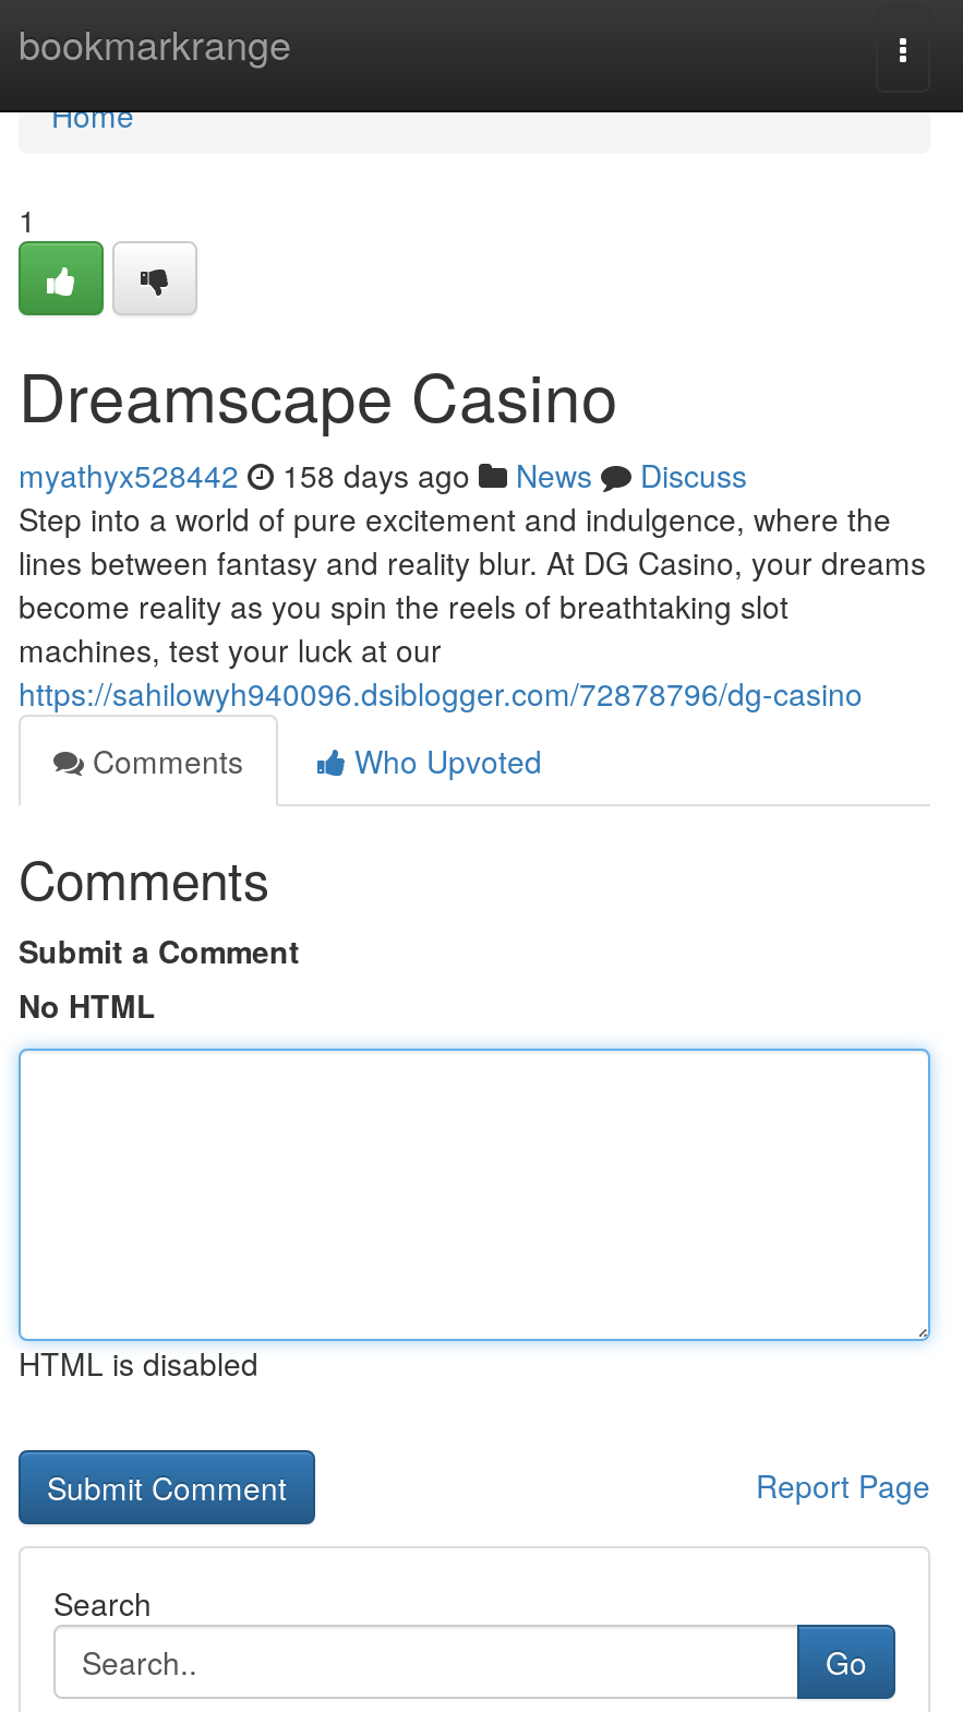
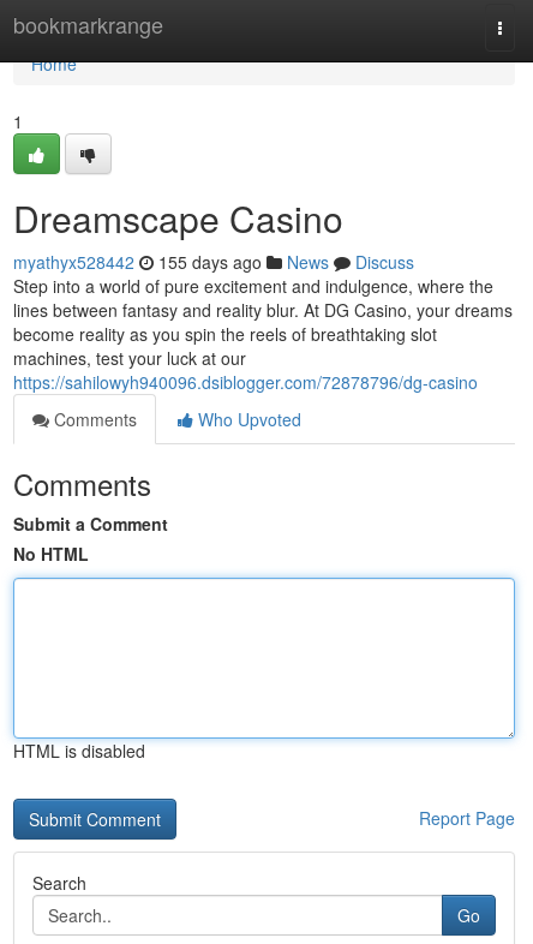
[19,453,747,496] myathyx528442 158 days ago News Discuss -> [13,250,414,274] myathyx528442 155 days ago News Discuss

